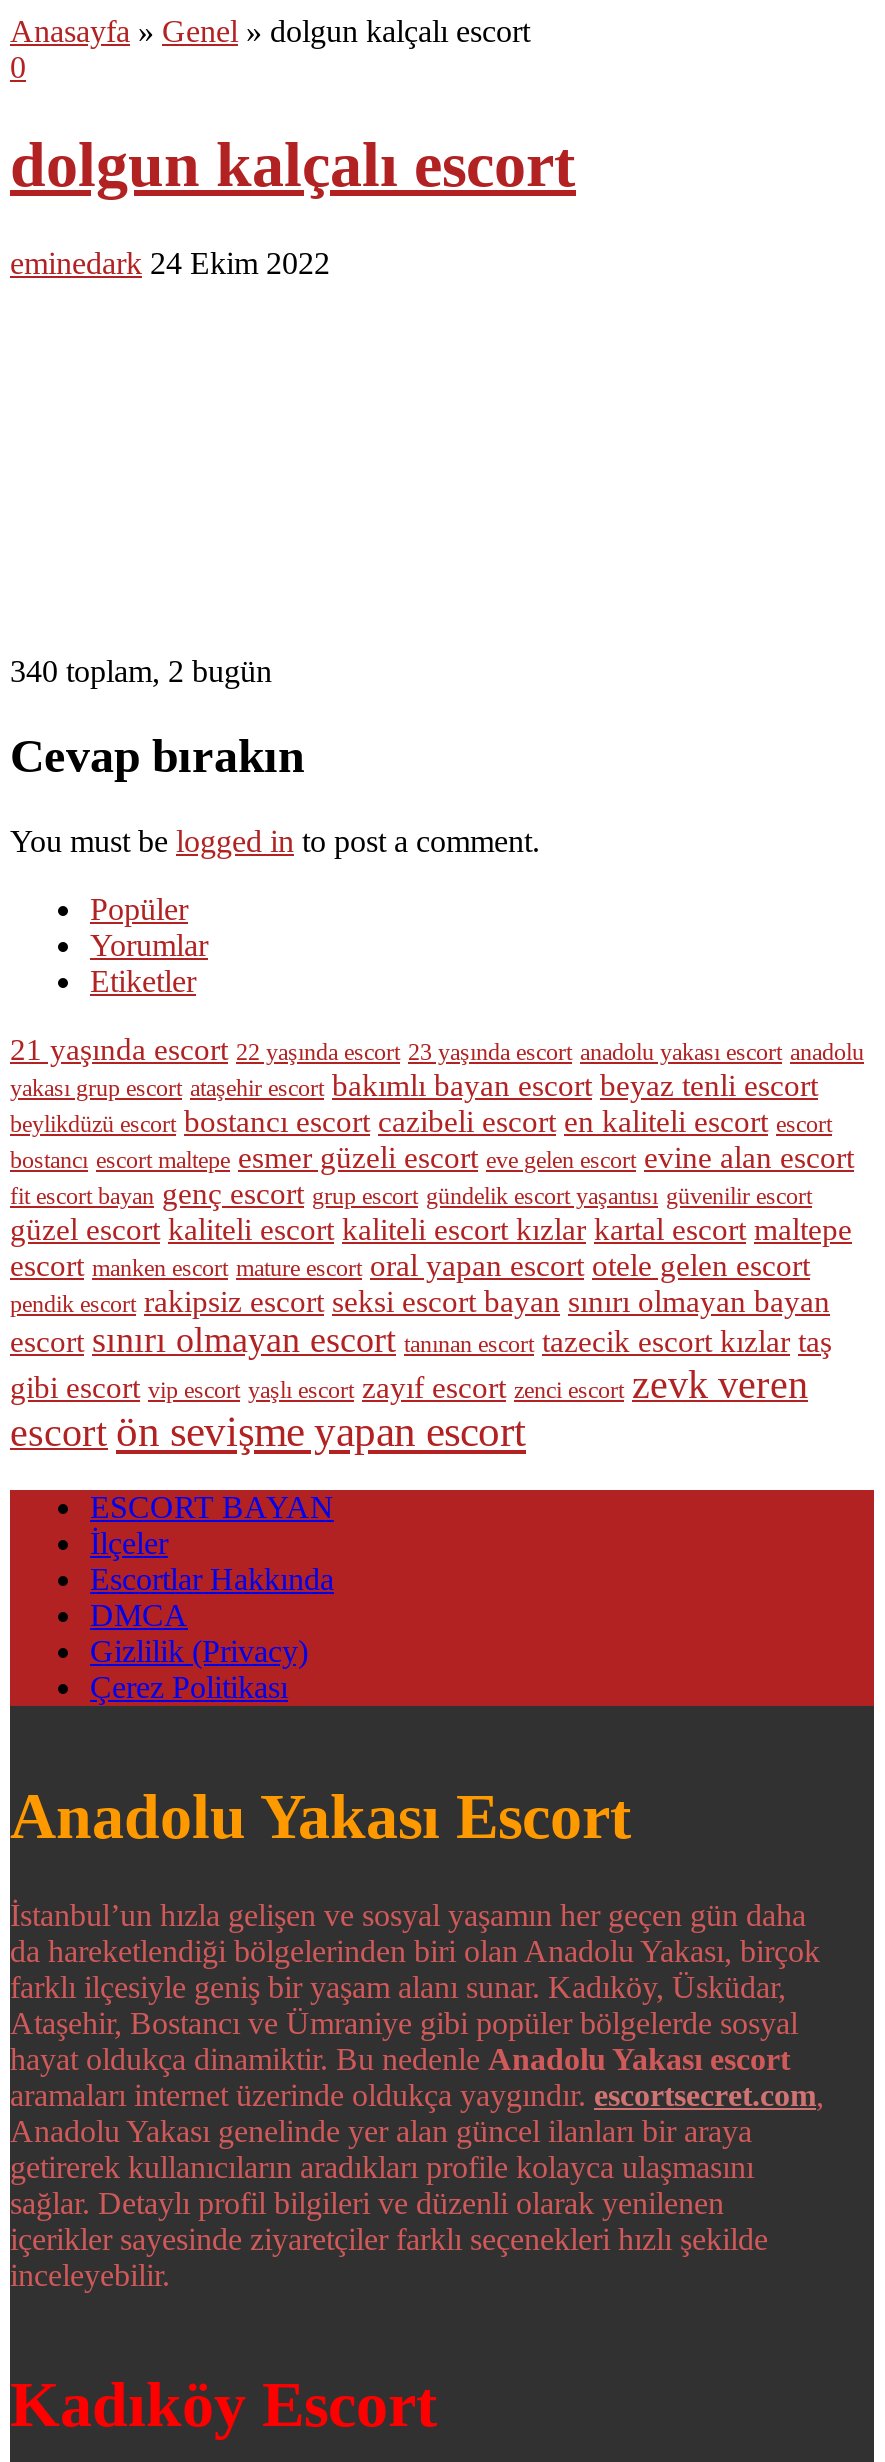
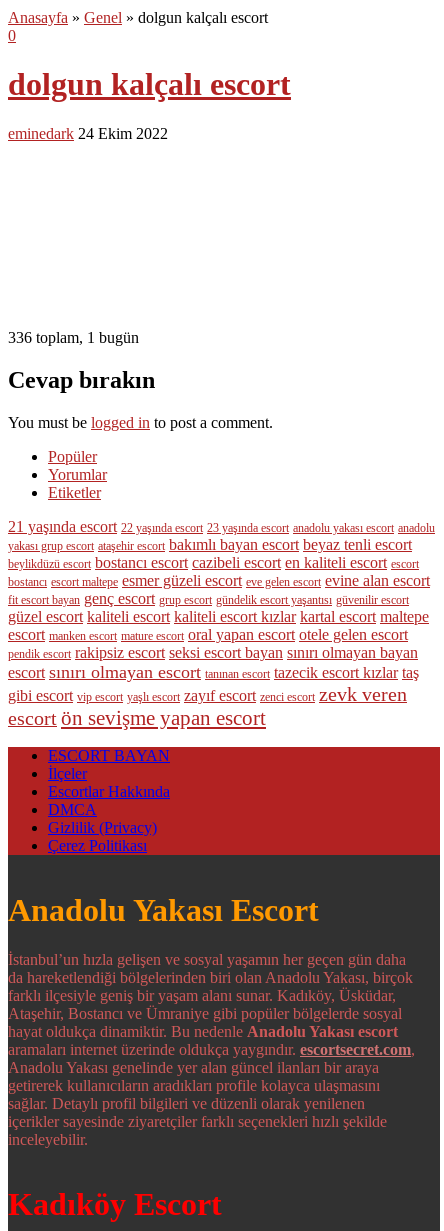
[10,654,272,688] 340 toplam, 2 bugün -> [8,329,139,346] 336 toplam, 1 bugün

